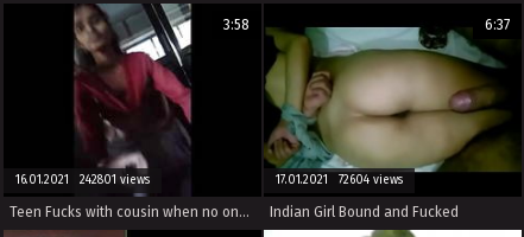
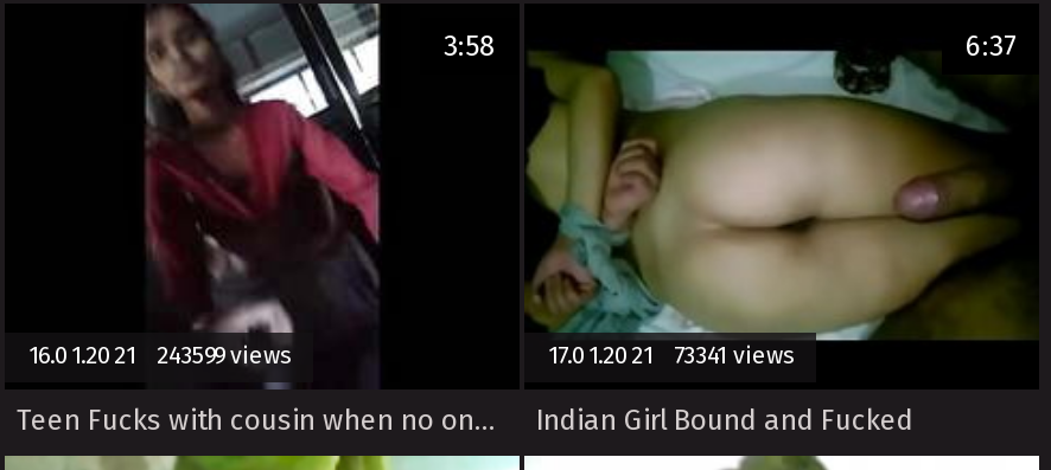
[15,172,150,187] 16.01.2021 242801 views -> [28,341,289,369] 16.01.2021 243599 views
[276,172,403,187] 17.01.2021 72604 views -> [548,341,792,369] 17.01.2021 73341 views

